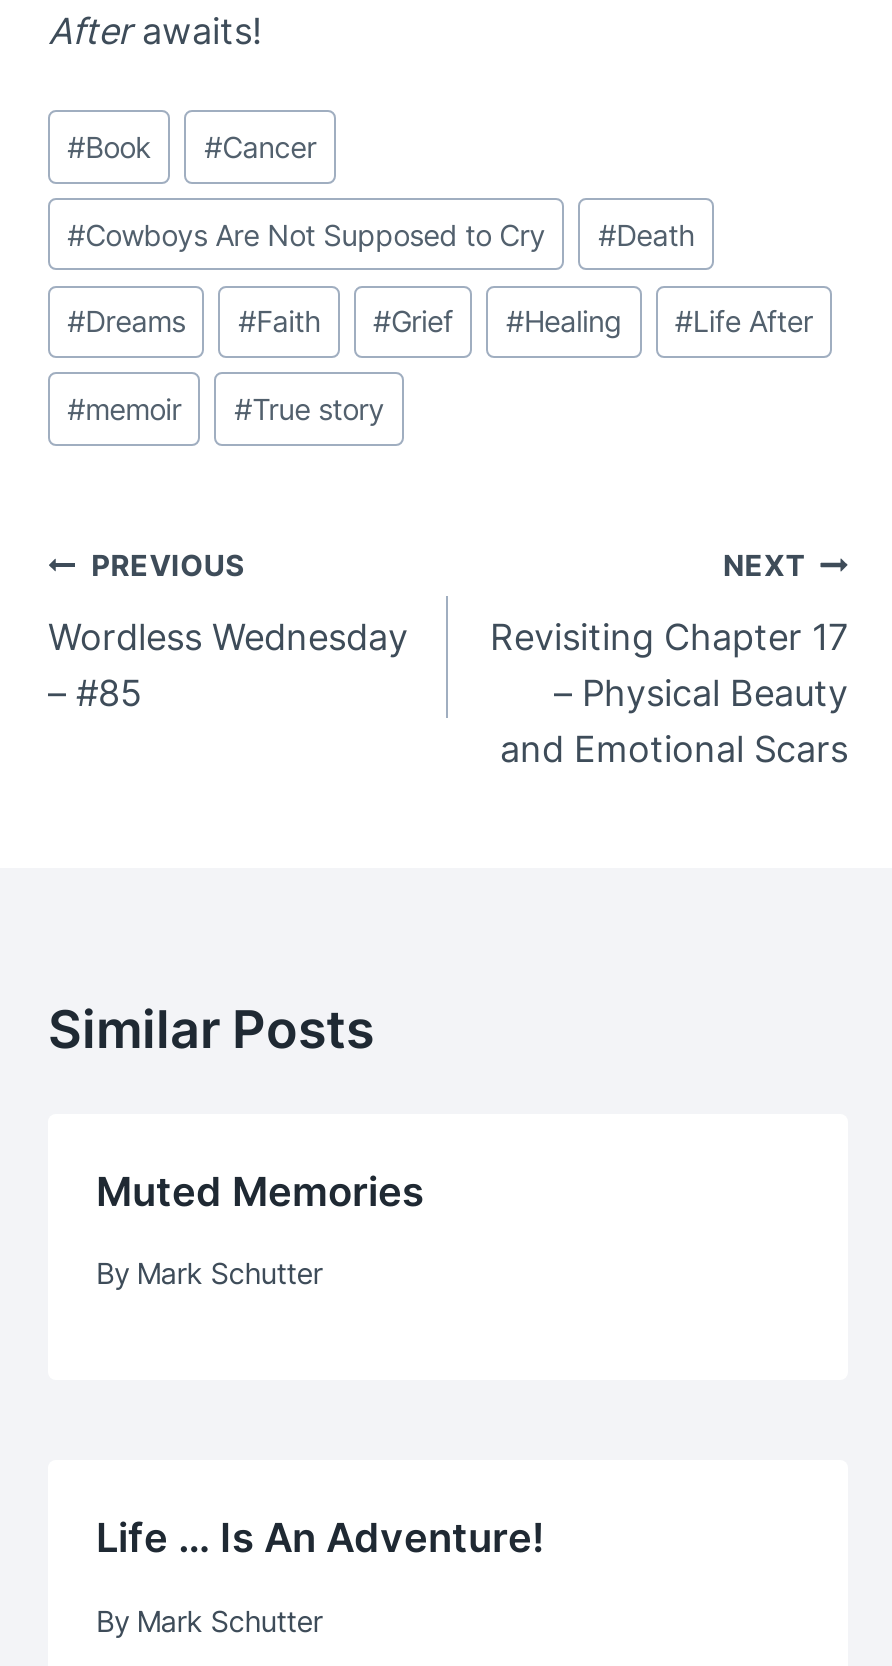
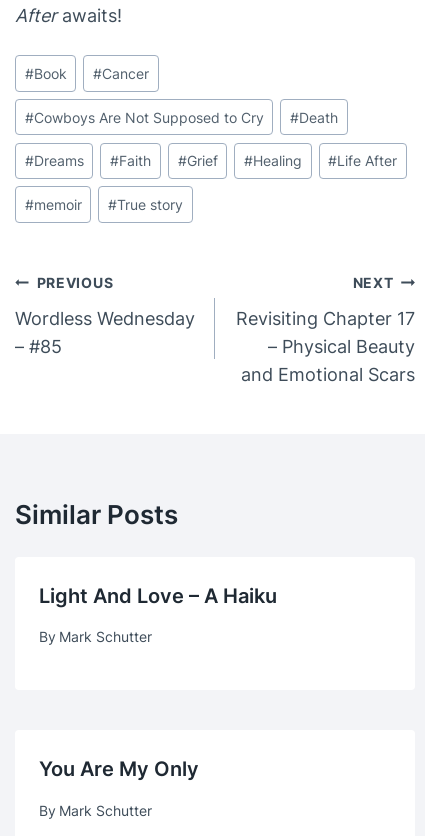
[96,1168,424,1216] Muted Memories -> [39,584,277,608] Light And Love – A Haiku
[96,1514,544,1562] Life … Is An Adventure! -> [39,757,199,781] You Are My Only

